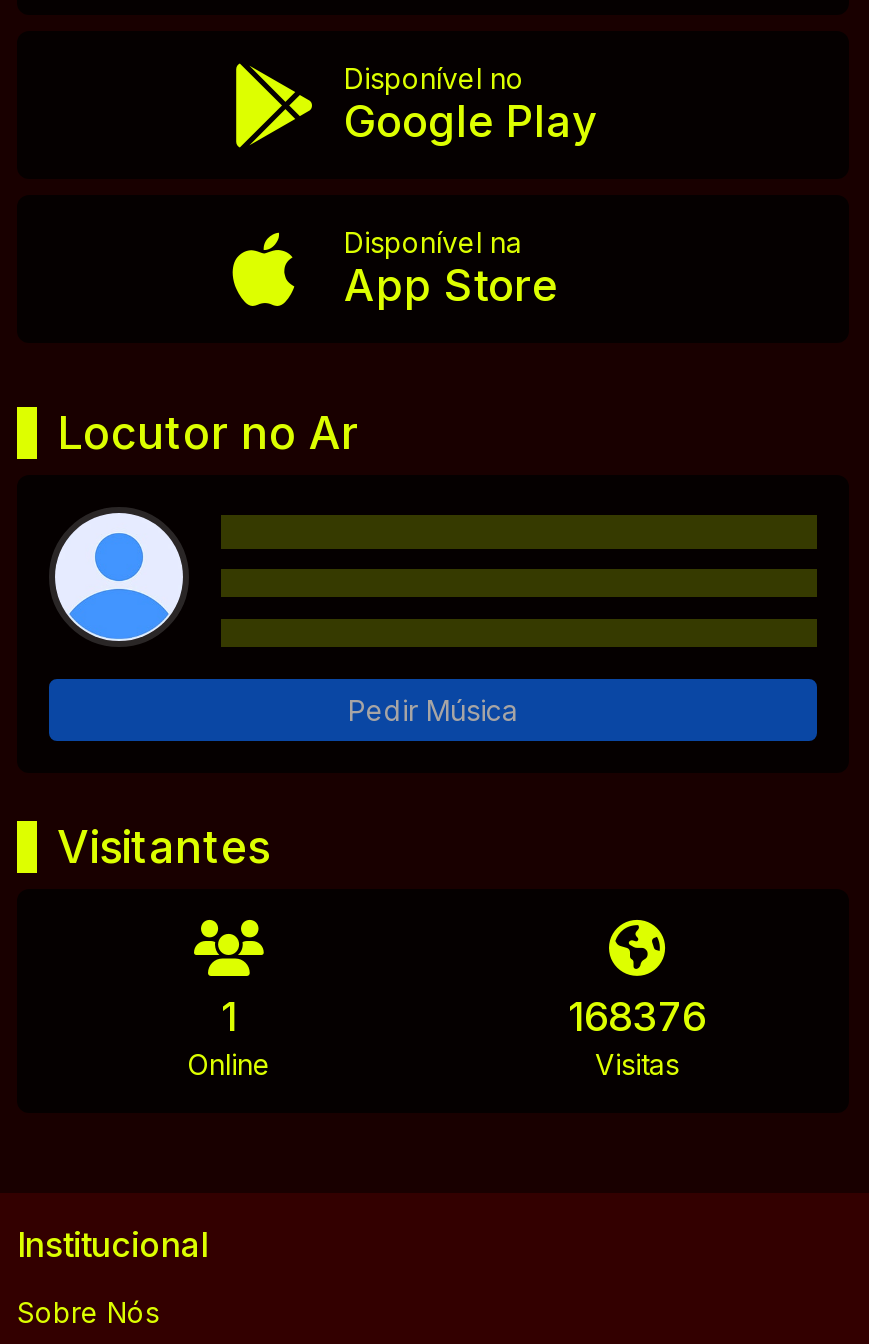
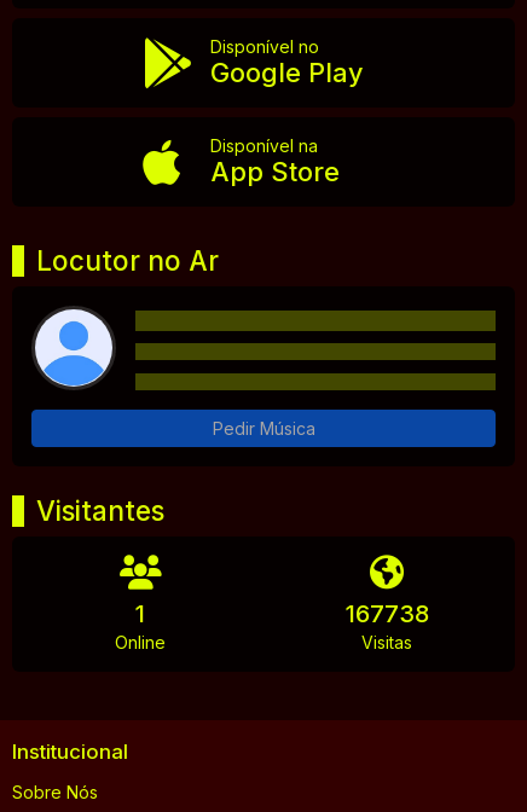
[568,994,706,1042] 168376 -> [345,600,428,629] 167738

